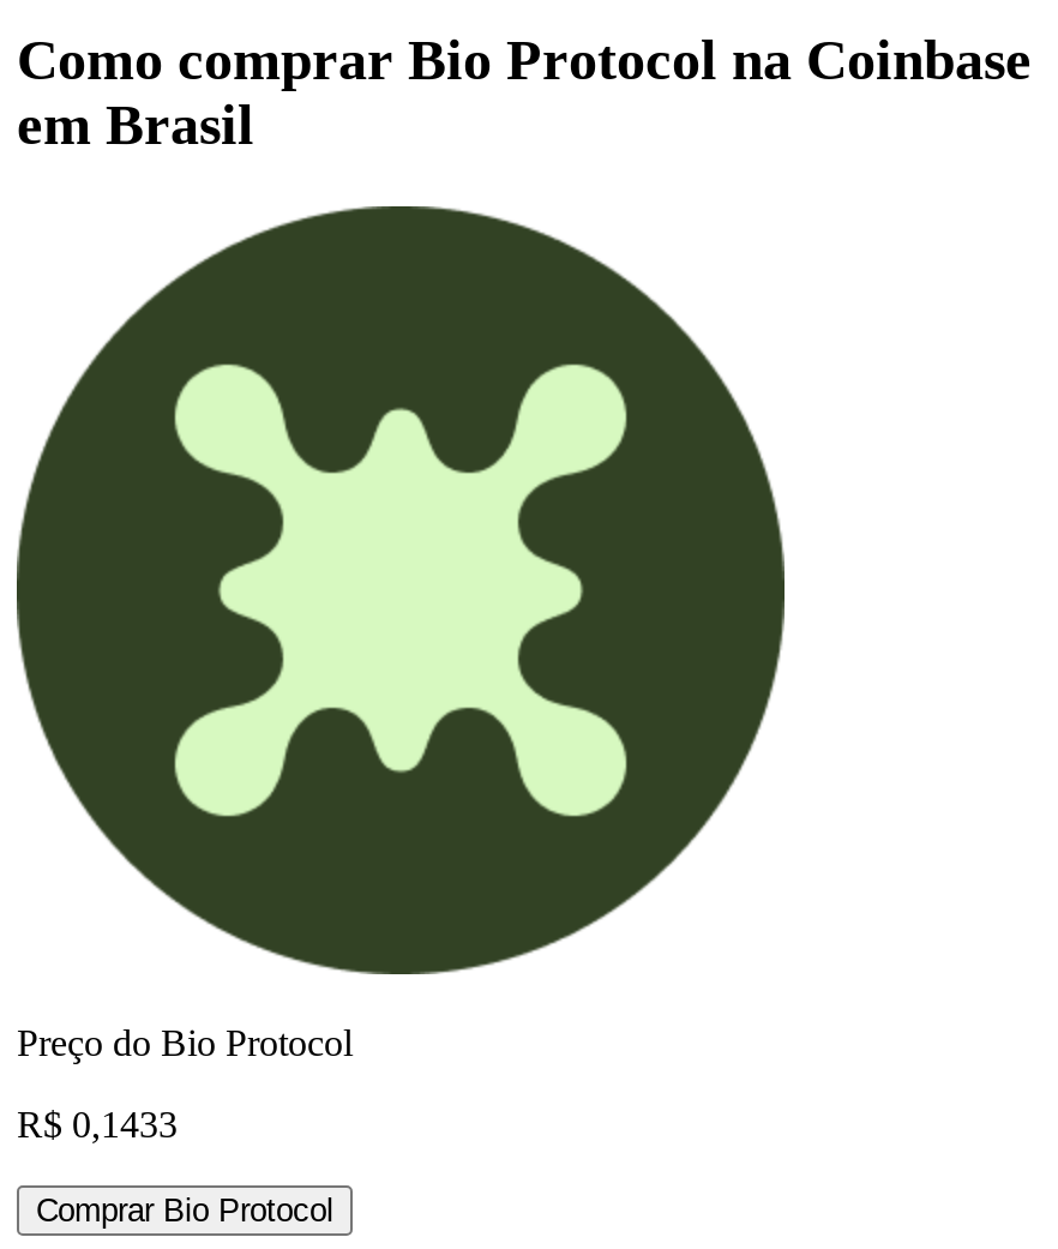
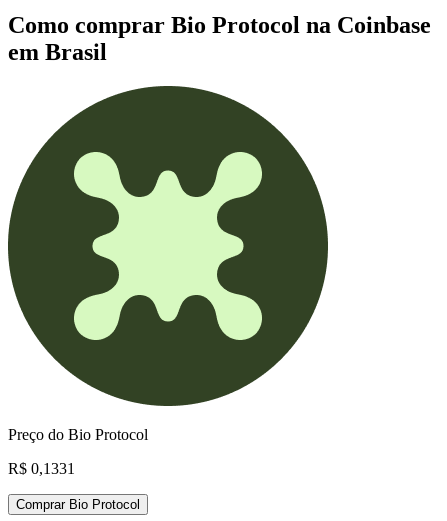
[17,1103,178,1144] R$ 0,1433 -> [8,460,75,477] R$ 0,1331

